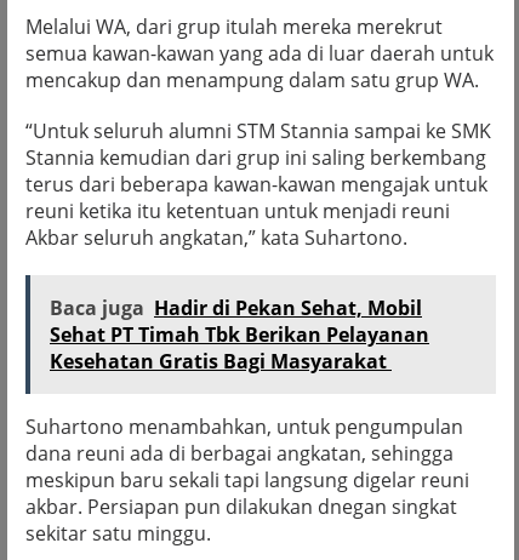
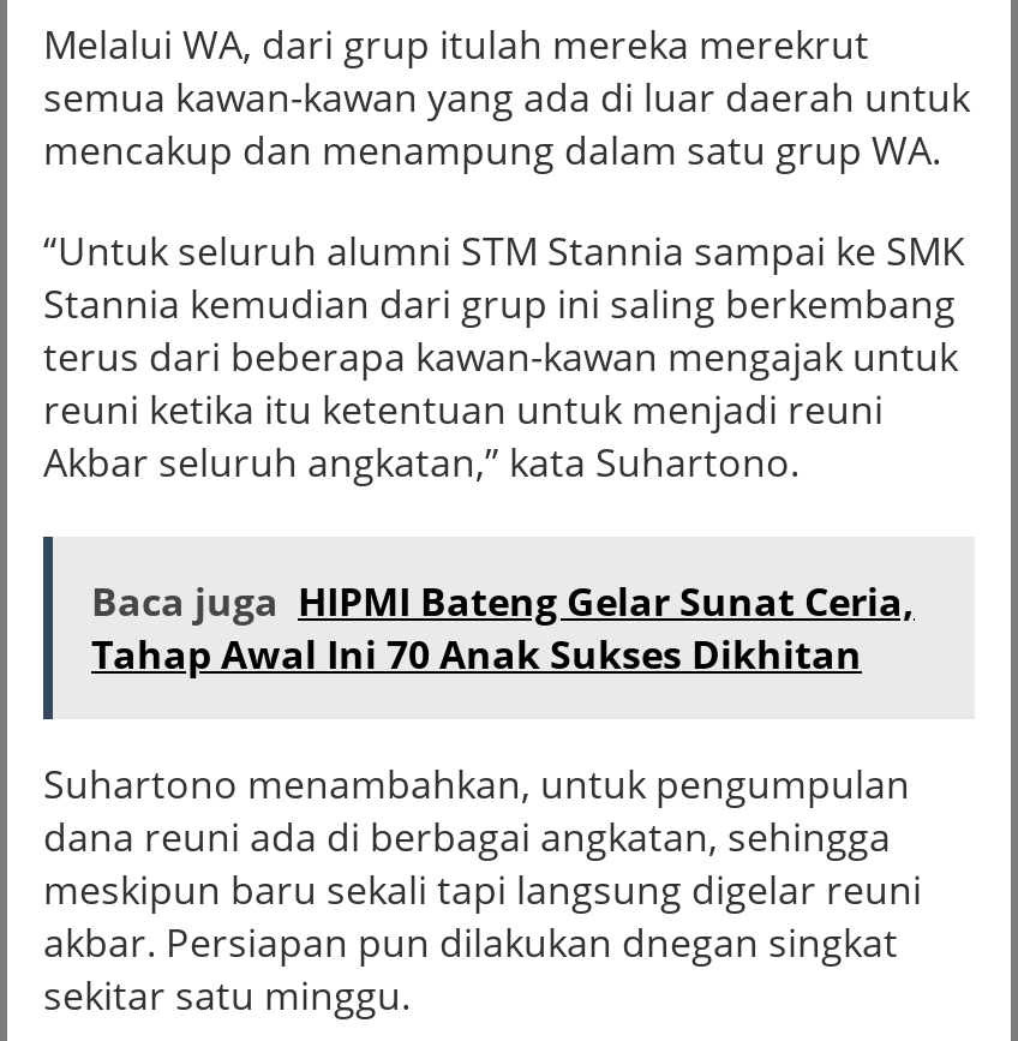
[50,294,429,374] Baca juga Hadir di Pekan Sehat, Mobil | Sehat PT Timah Tbk Berikan Pelayanan | Kesehatan Gratis Bagi Masyarakat -> [91,574,915,680] Baca juga HIPMI Bateng Gelar Sunat Ceria, | Tahap Awal Ini 70 Anak Sukses Dikhitan

